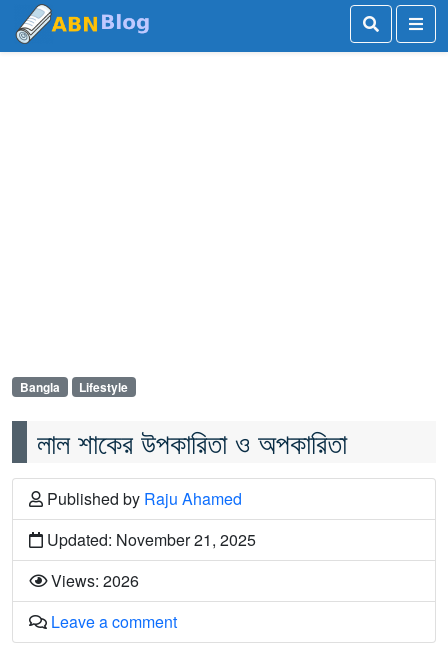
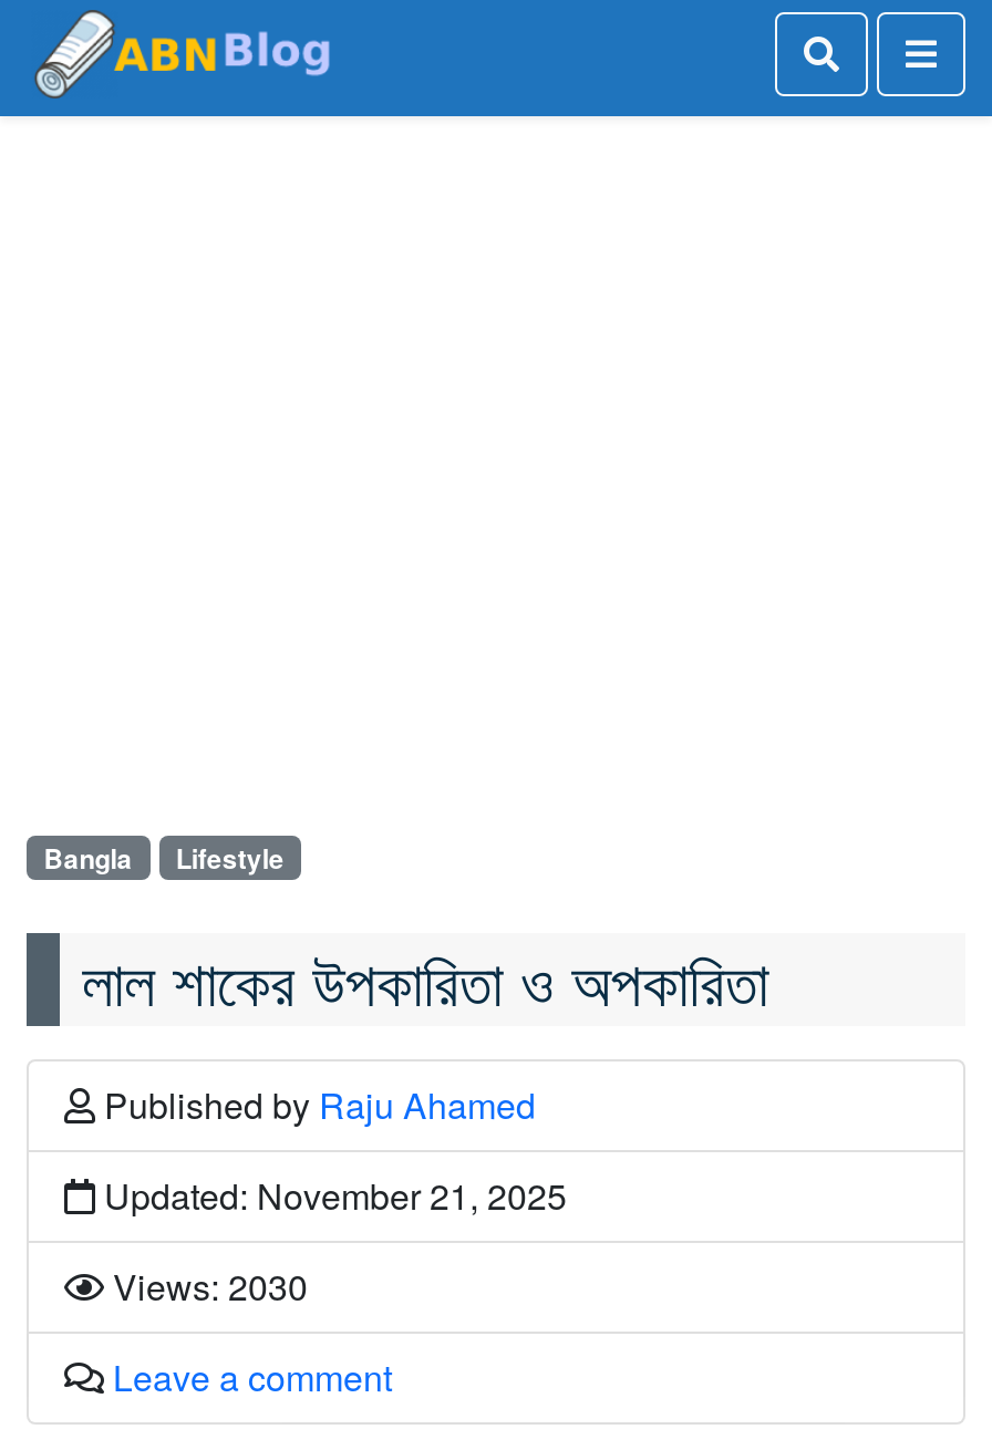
[47,569,139,592] Views: 2026 -> [104,1261,308,1312] Views: 2030

